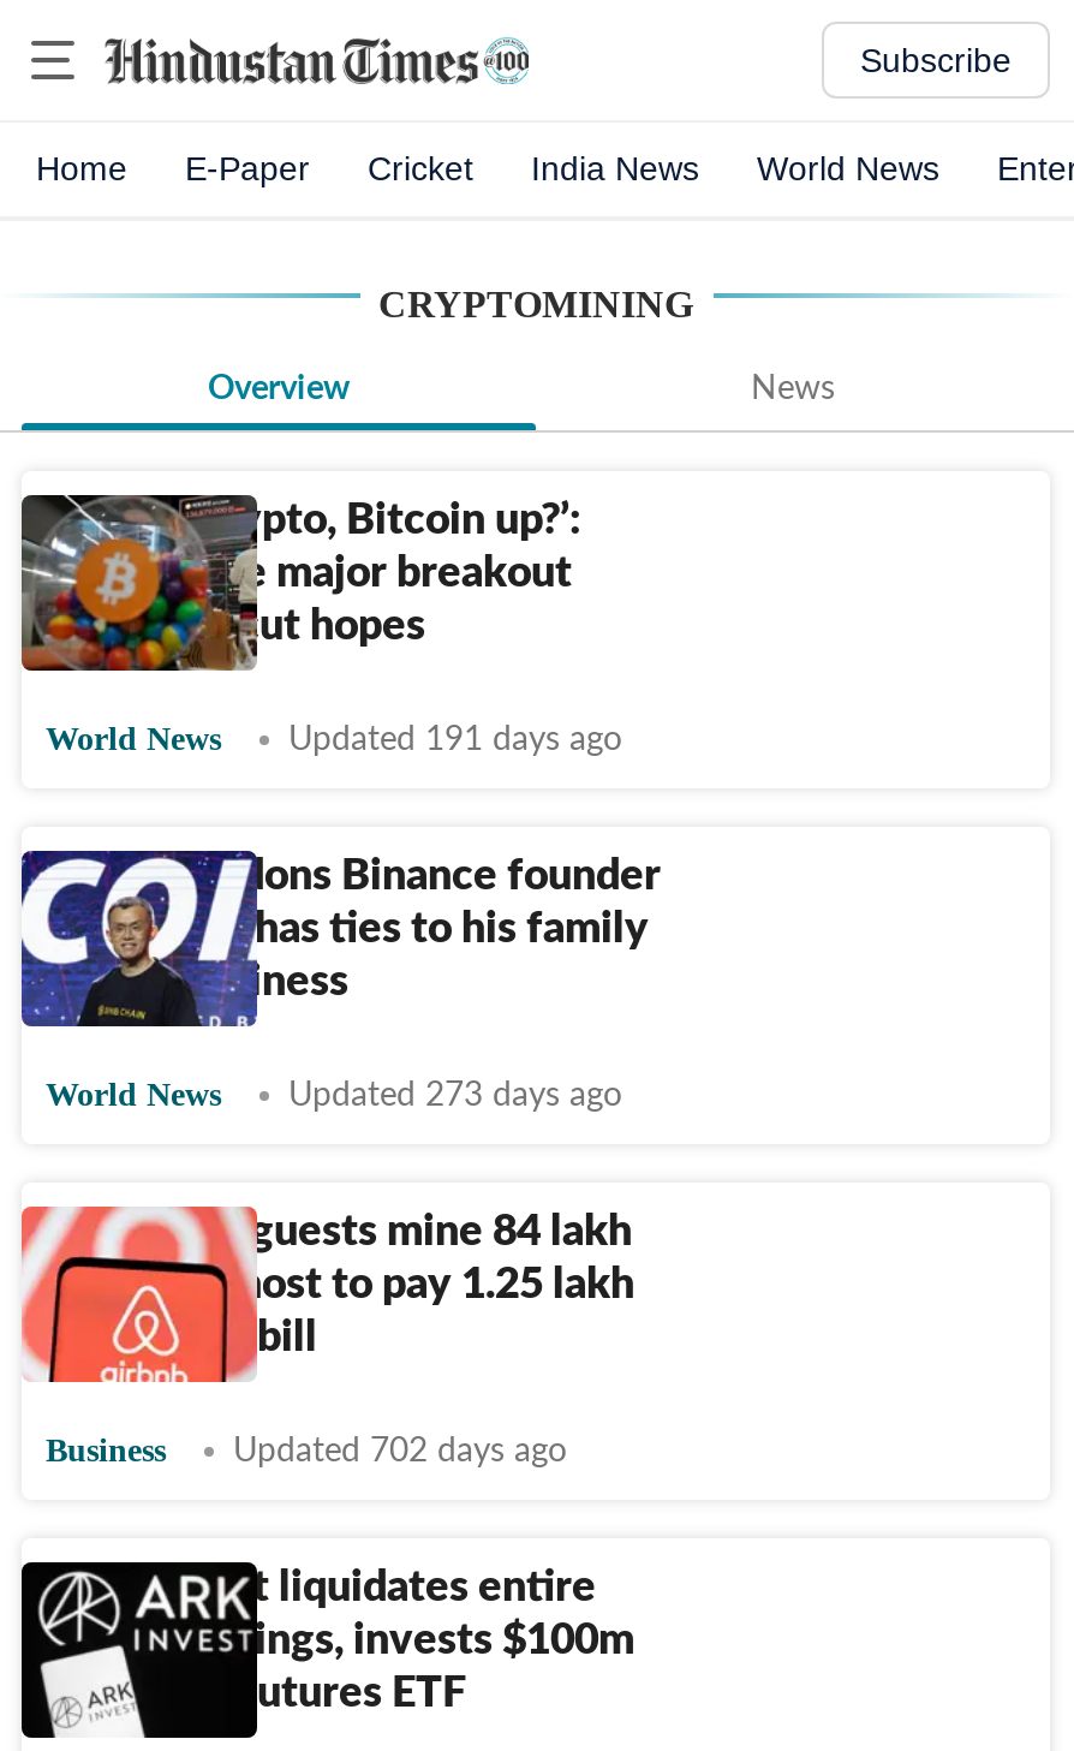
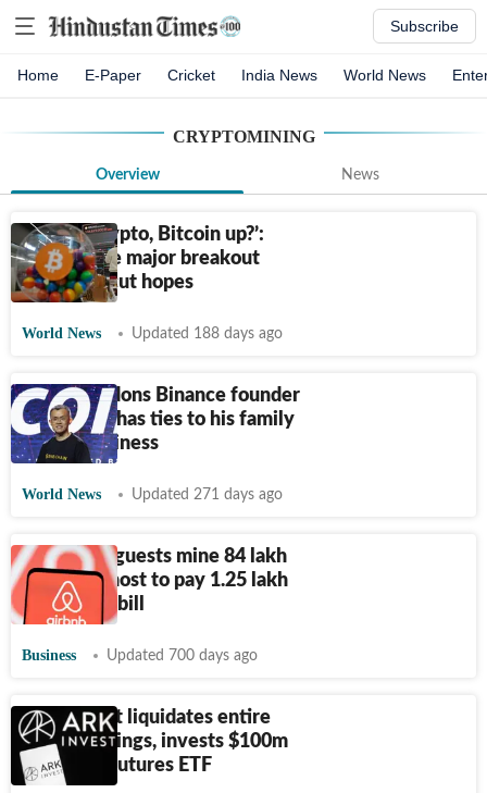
[288,723,622,757] Updated 191 days ago -> [132,326,283,342] Updated 188 days ago
[288,1079,622,1113] Updated 273 days ago -> [132,487,283,503] Updated 271 days ago
[233,1435,567,1469] Updated 702 days ago -> [107,648,258,664] Updated 700 days ago

